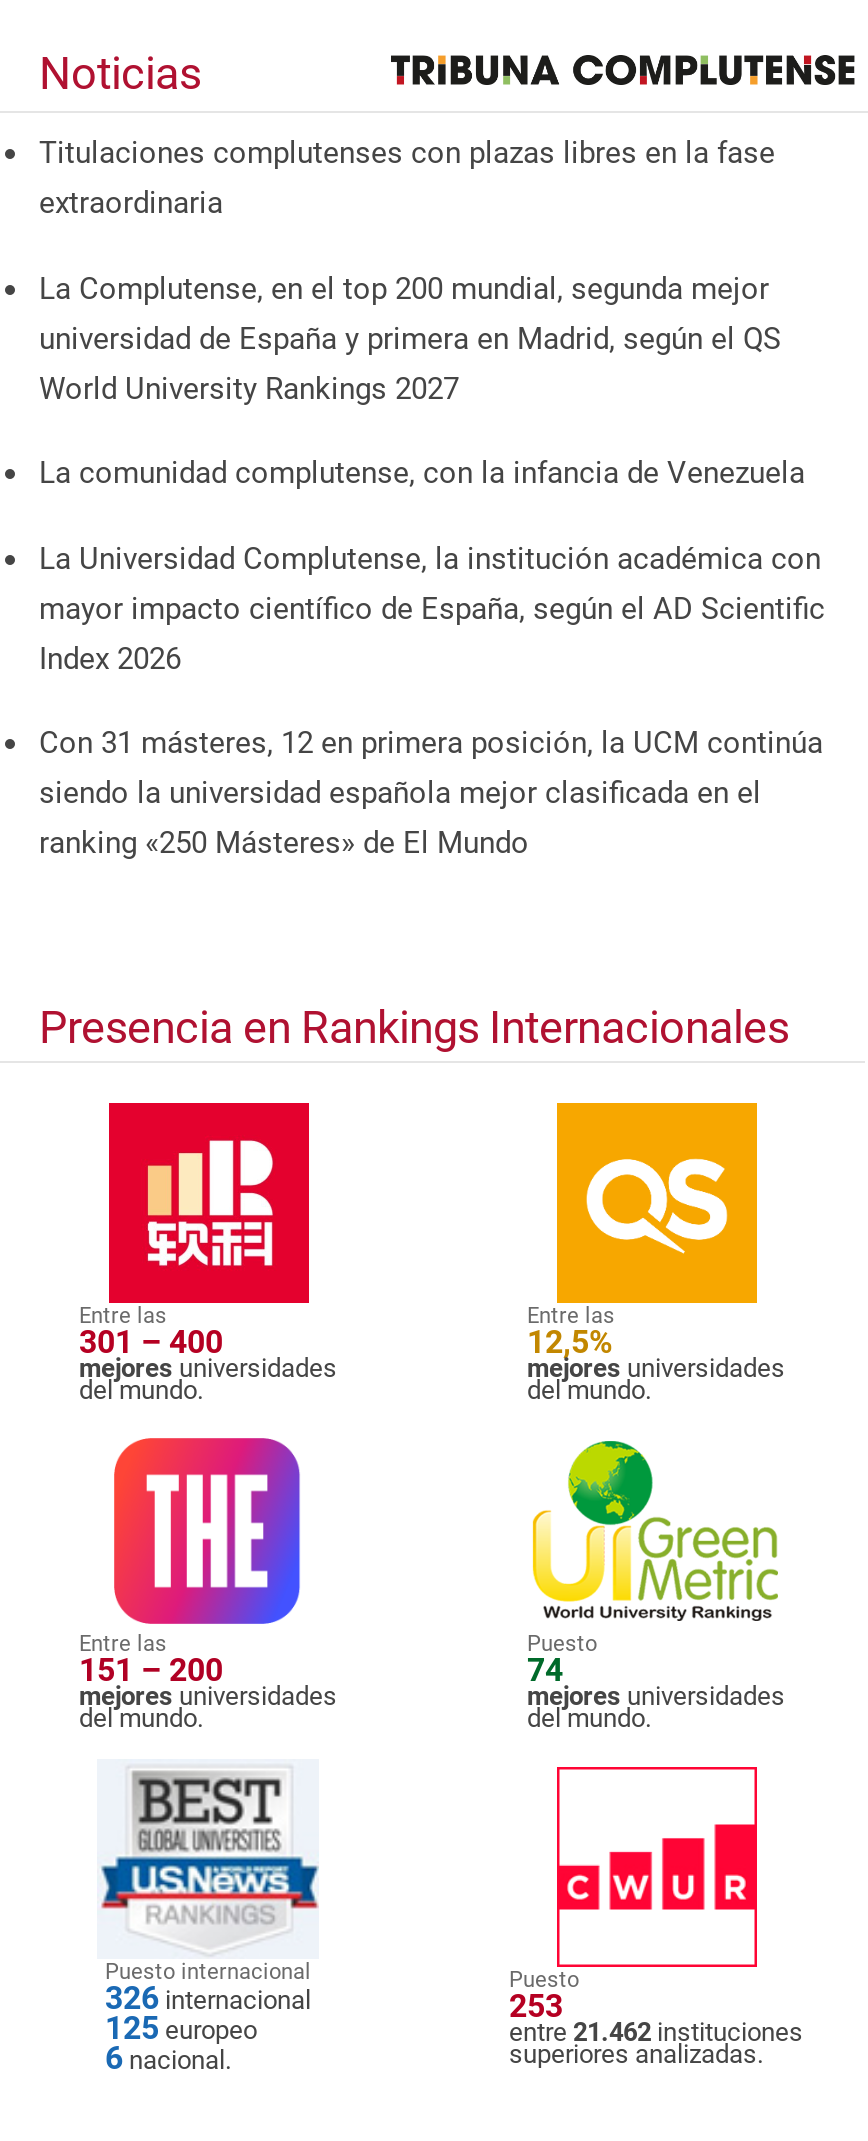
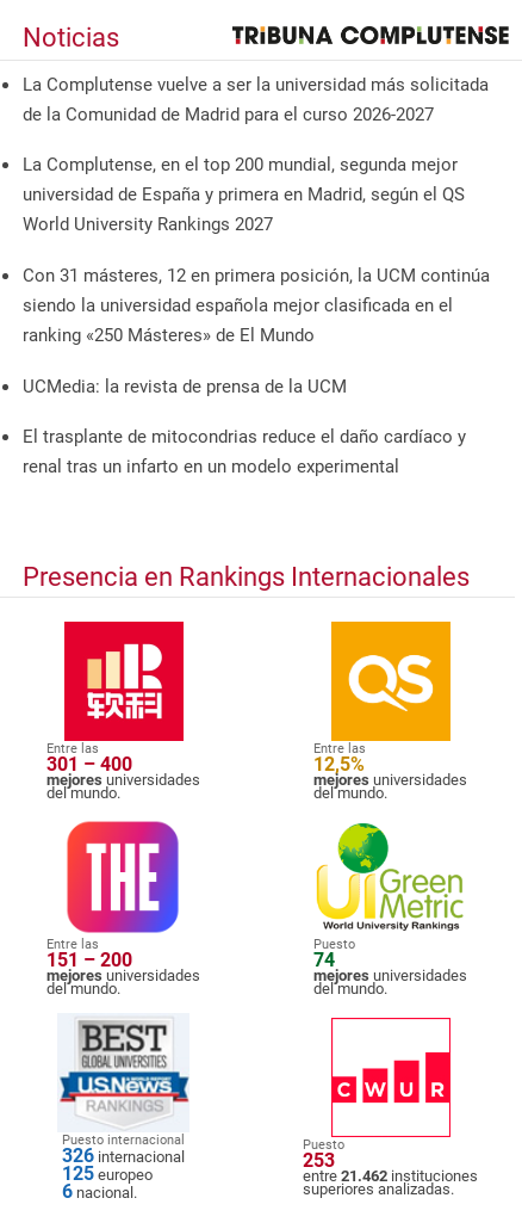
[39,135,775,221] Titulaciones complutenses con plazas libres en la fase | extraordinaria -> [23,74,489,125] La Complutense vuelve a ser la universidad más solicitada | de la Comunidad de Madrid para el curso 2026-2027
[39,455,825,676] La comunidad complutense, con la infancia de Venezuela | La Universidad Complutense, la institución académica con | mayor impacto científico de España, según el AD Scientific | Index 2026 -> none
moved [39,725,823,861] -> [23,265,490,346]: Con 31 másteres, 12 en primera posición, la UCM continúa | siendo la universidad española mejor clasificada en el | ranking «250 Másteres» de El Mundo
none -> [23,375,466,478] UCMedia: la revista de prensa de la UCM | El trasplante de mitocondrias reduce el daño cardíaco y | renal tras un infarto en un modelo experimental

